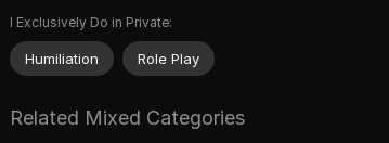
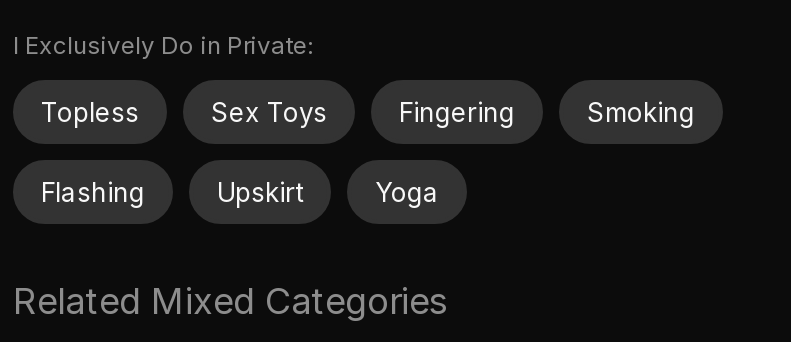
[25,50,199,67] Humiliation | Role Play -> [41,95,695,207] Topless | Sex Toys | Fingering | Smoking | Flashing | Upskirt | Yoga

